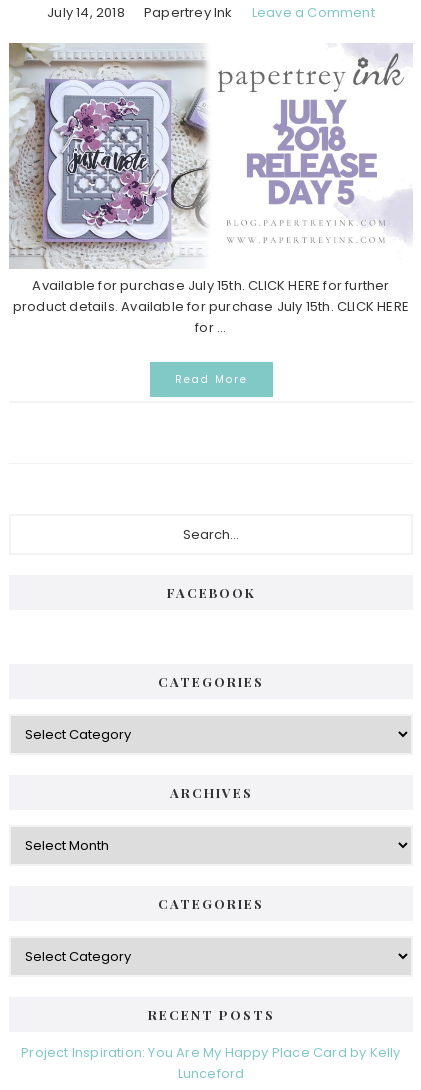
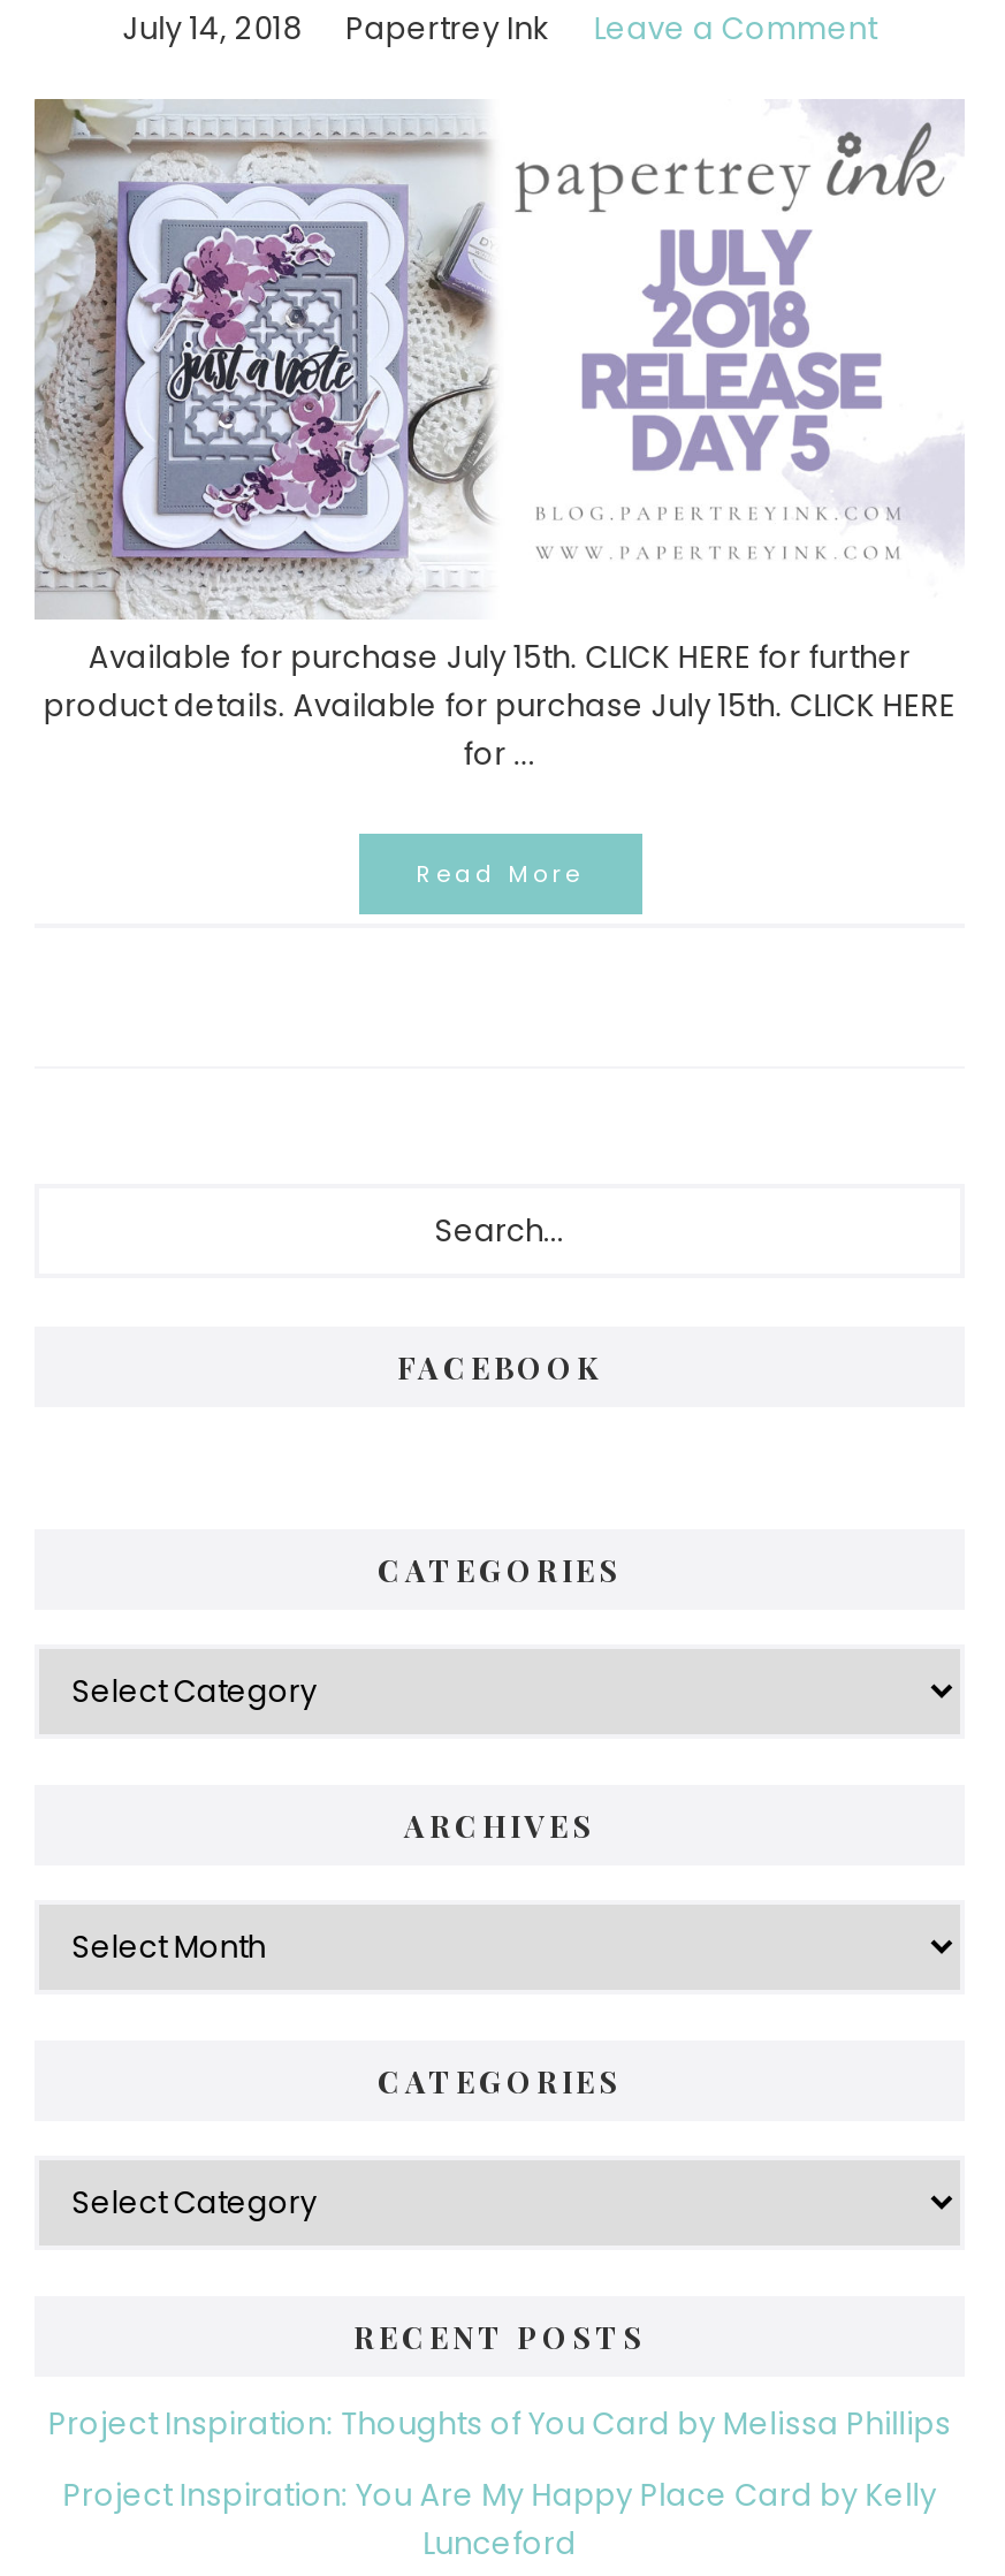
none -> [48,2402,951,2446] Project Inspiration: Thoughts of You Card by Melissa Phillips

